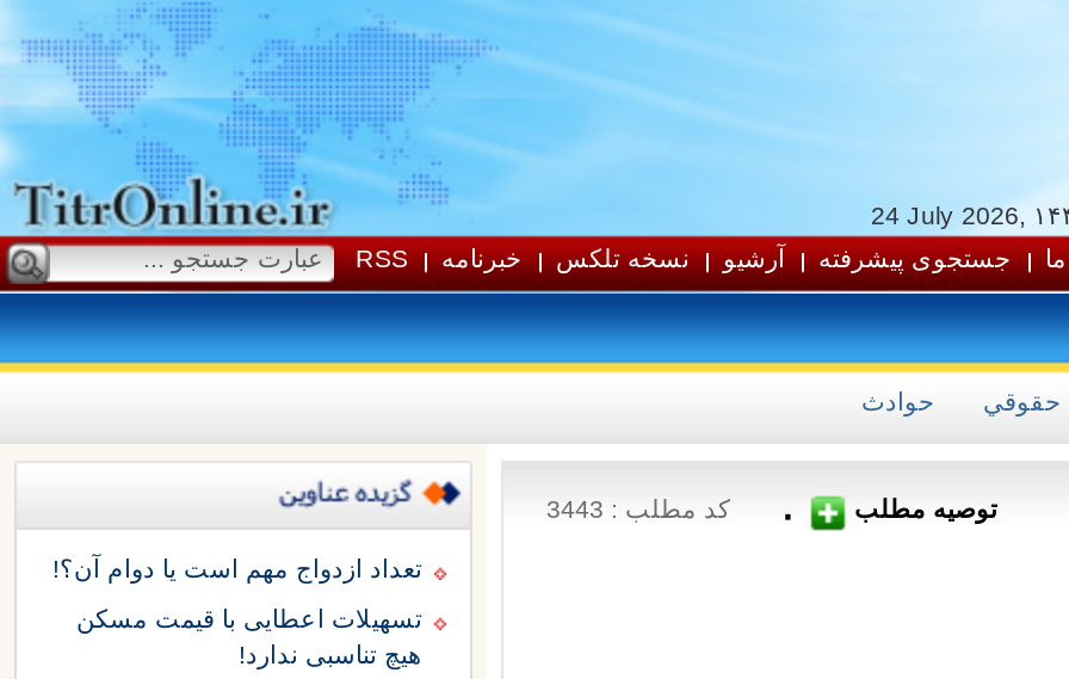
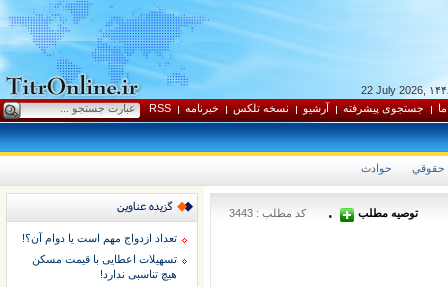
[871,200,1019,229] 24 July 2026 -> [361,84,423,96] 22 July 2026

